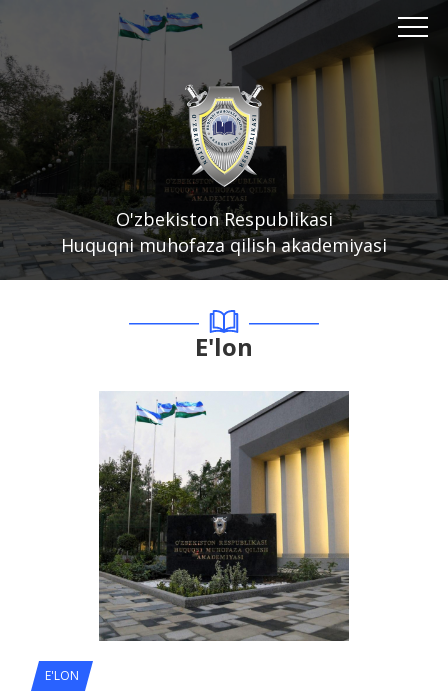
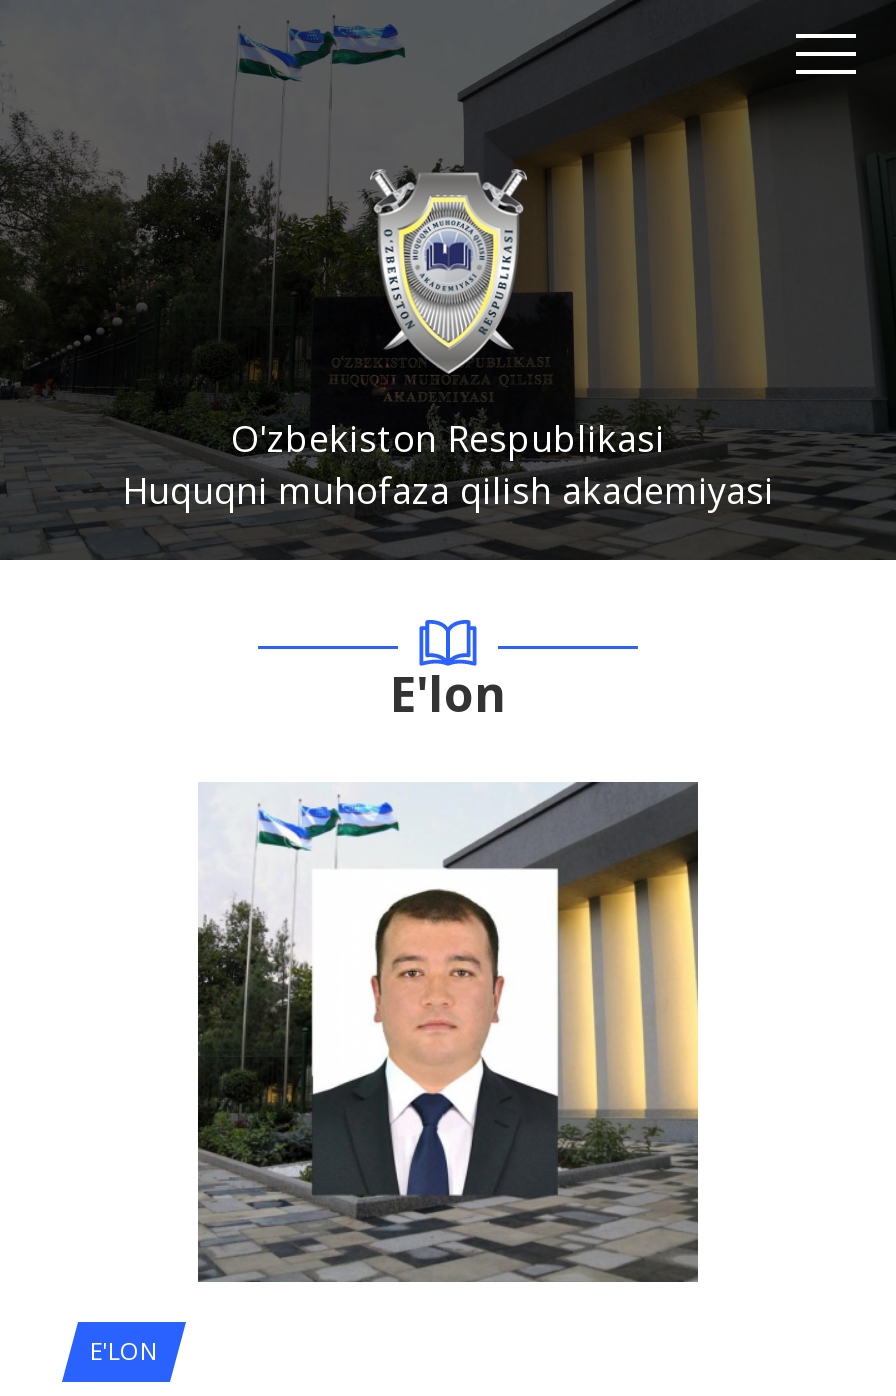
[99,391,350,641] [image] -> [200,782,700,1282] [image]

